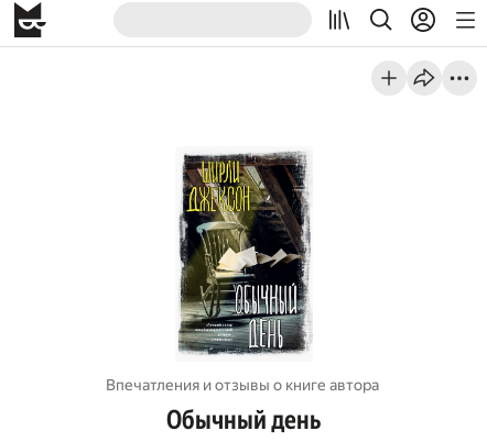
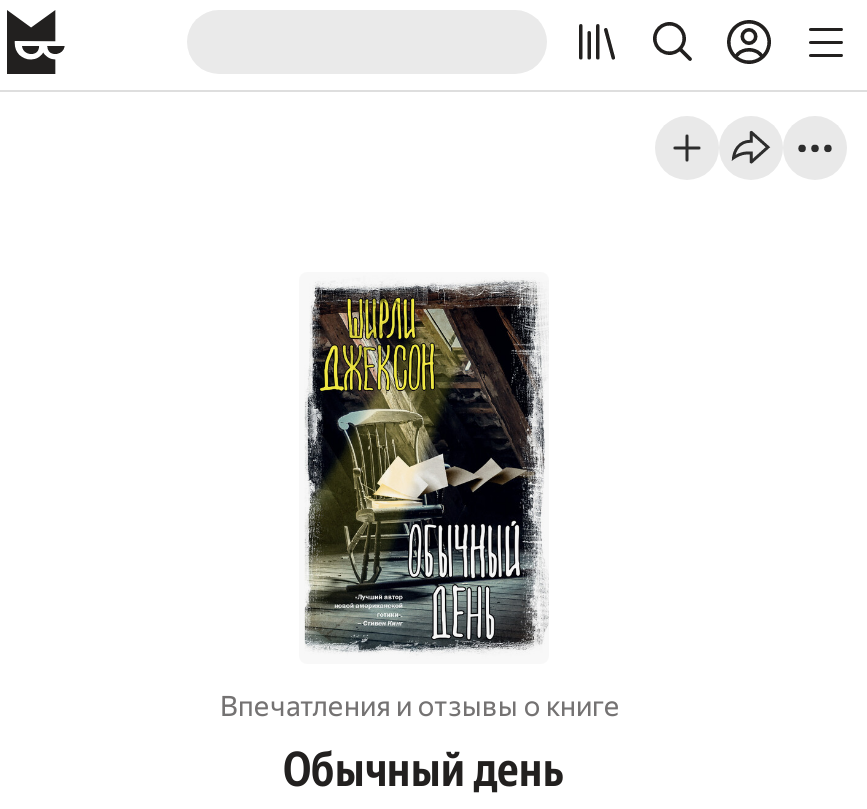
[105,376,378,394] Впечатления и отзывы о книге автора -> [220,690,620,722] Впечатления и отзывы о книге

